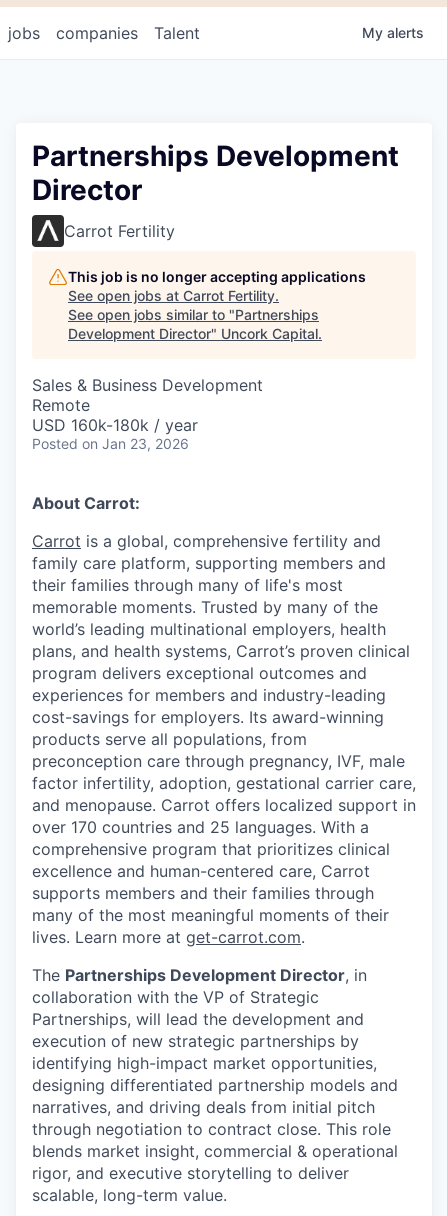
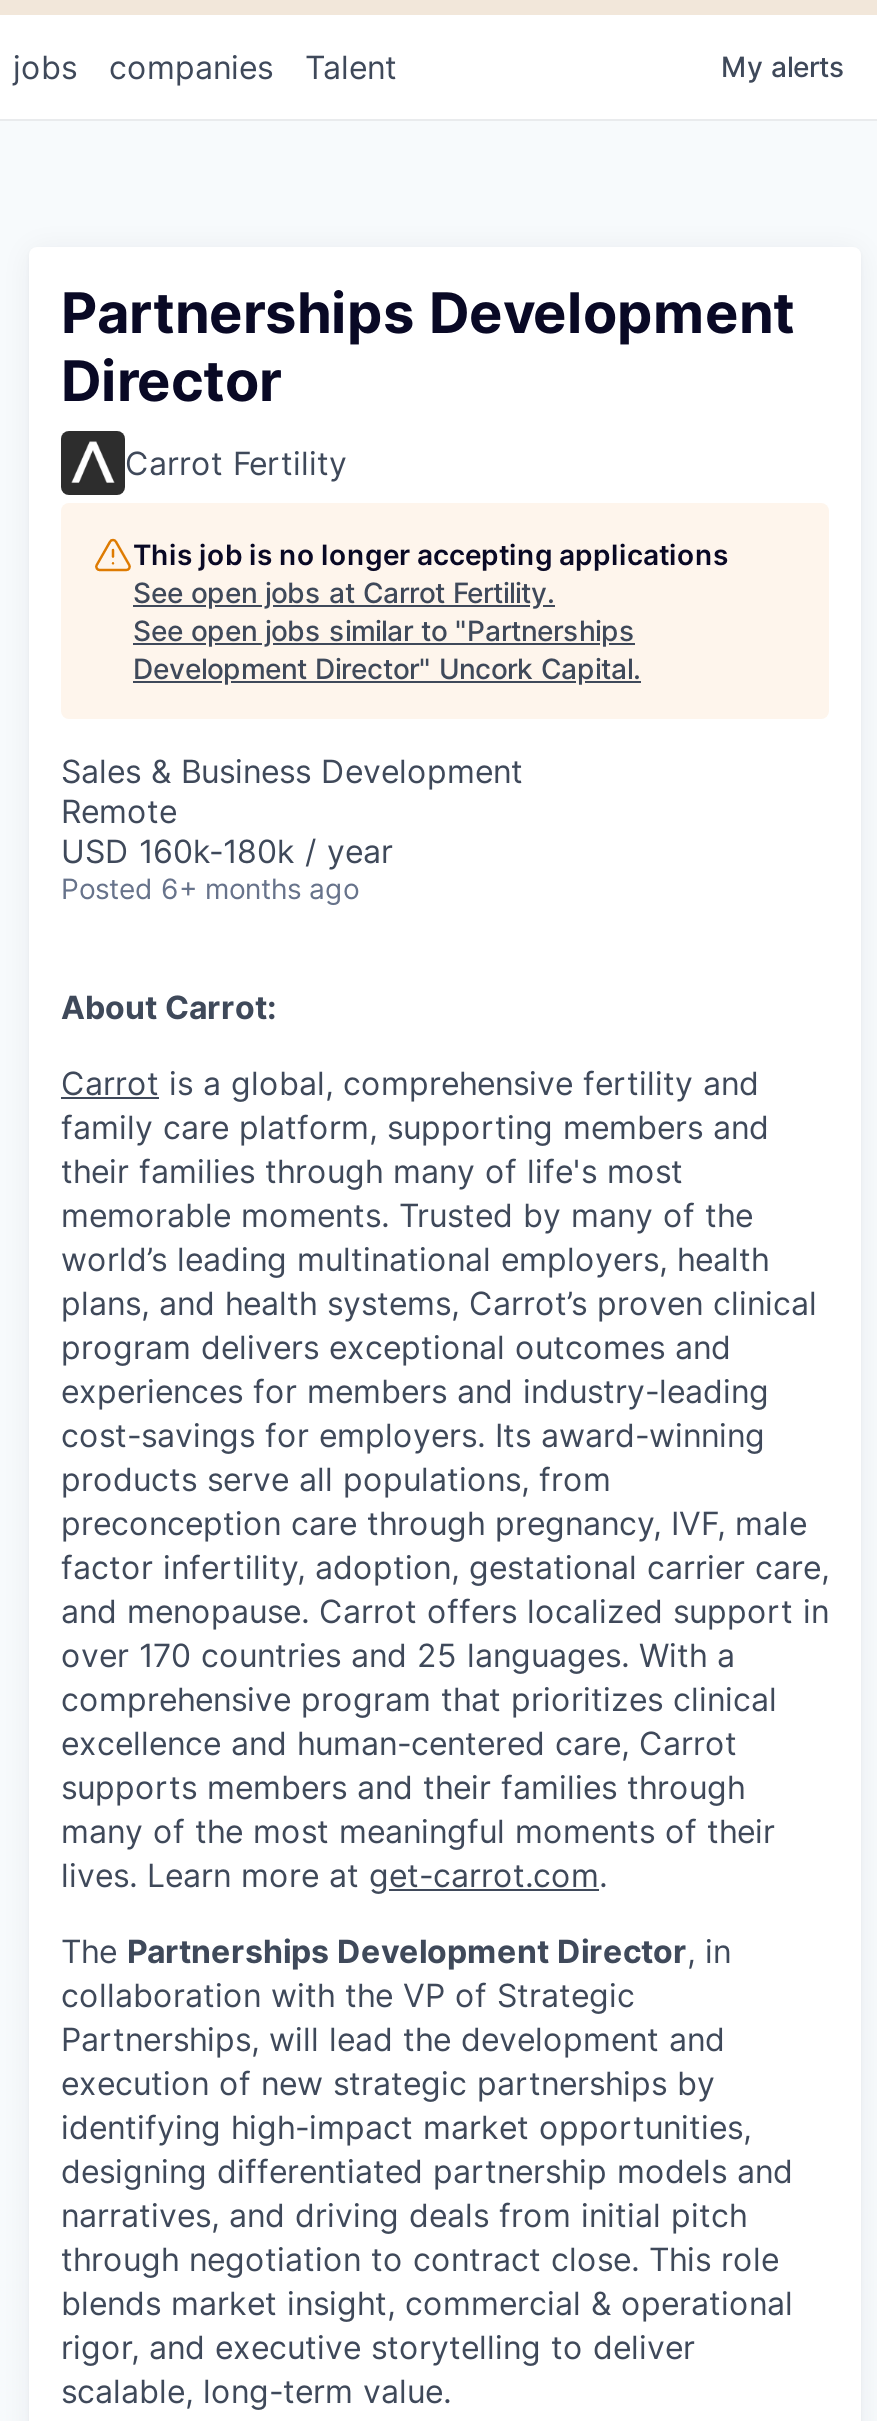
[32,435,189,452] Posted on Jan 23, 2026 -> [61,871,359,905] Posted 6+ months ago

